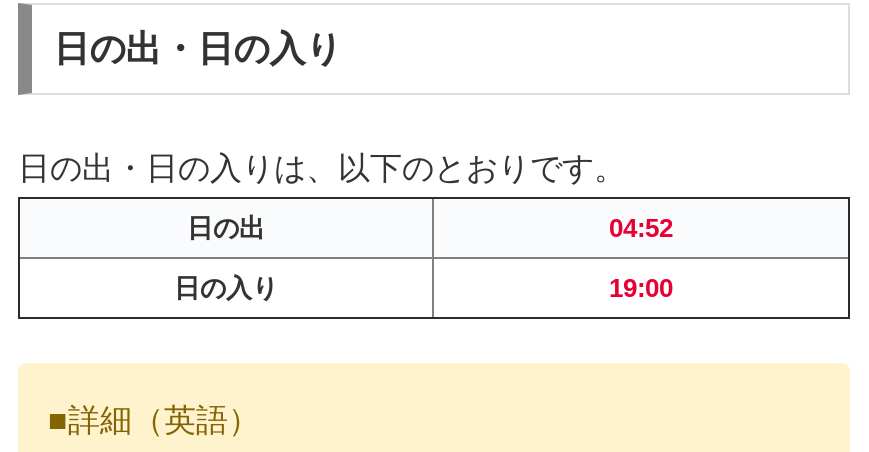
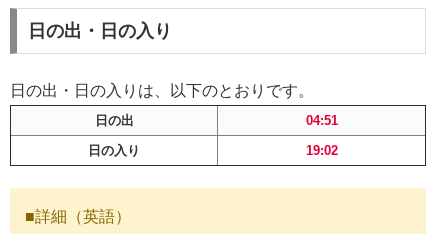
[609,212,673,242] 04:52 -> [305,113,337,128] 04:51
[609,272,673,302] 19:00 -> [305,143,337,158] 19:02

